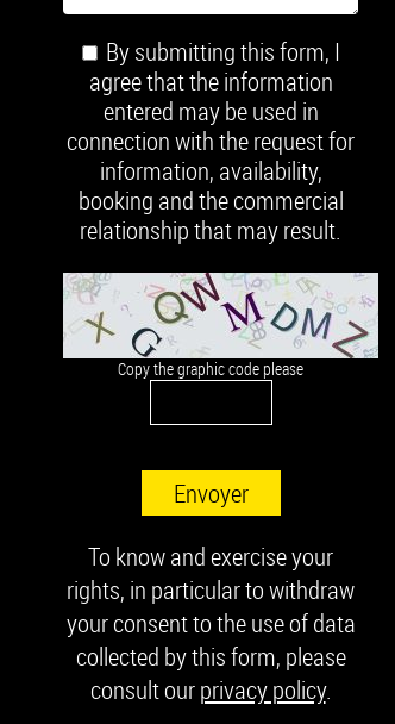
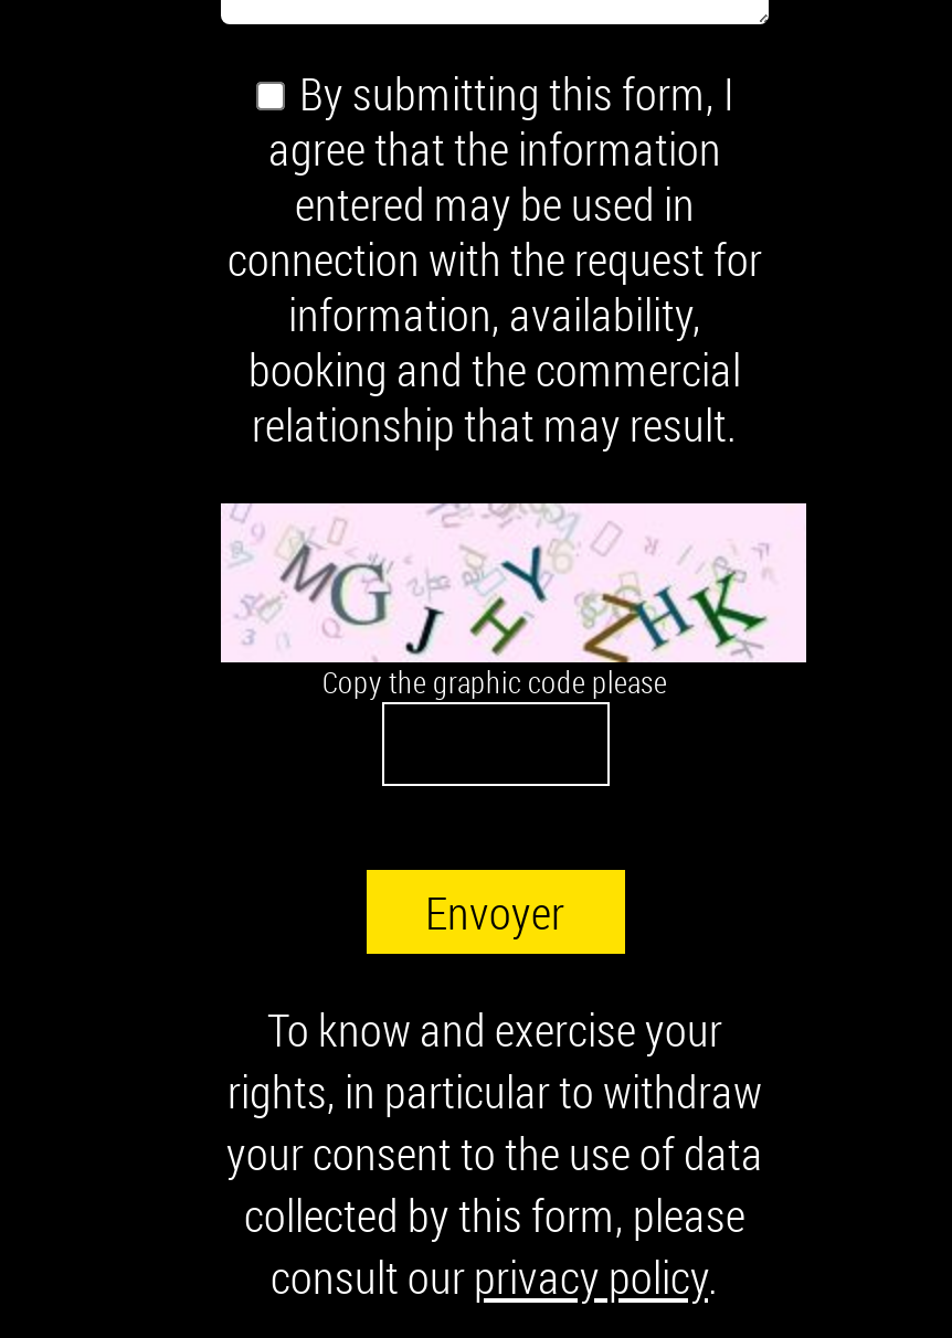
[63,273,378,358] [image] -> [221,503,806,662] [image]

